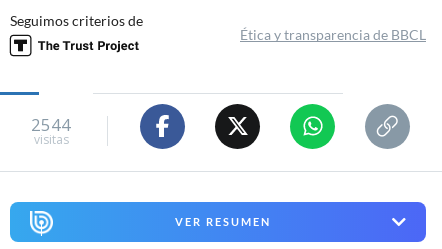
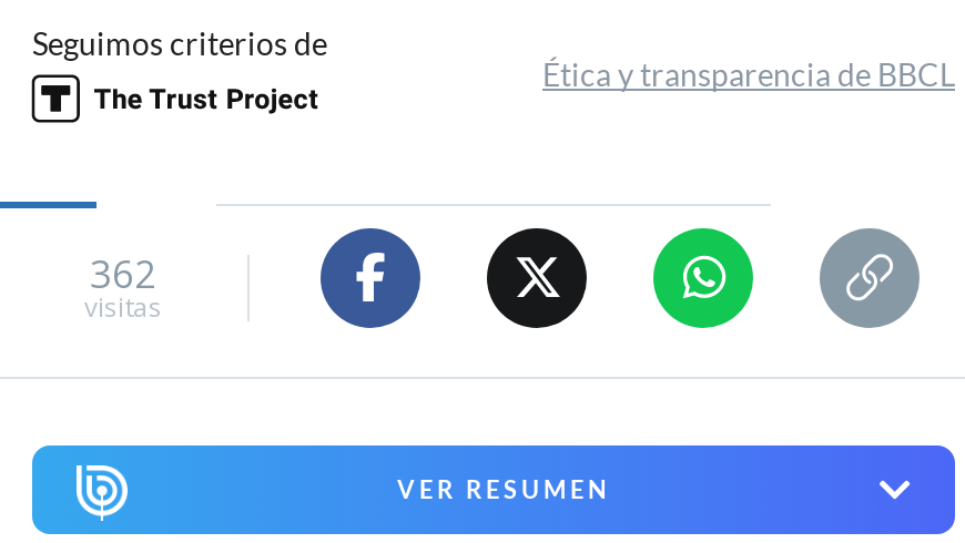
[31,113,71,136] 2544 -> [90,248,156,299] 362

